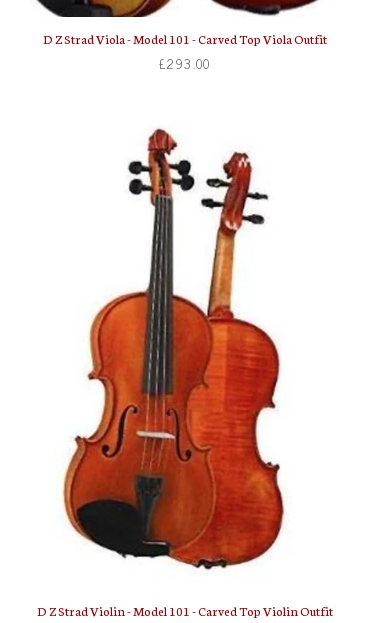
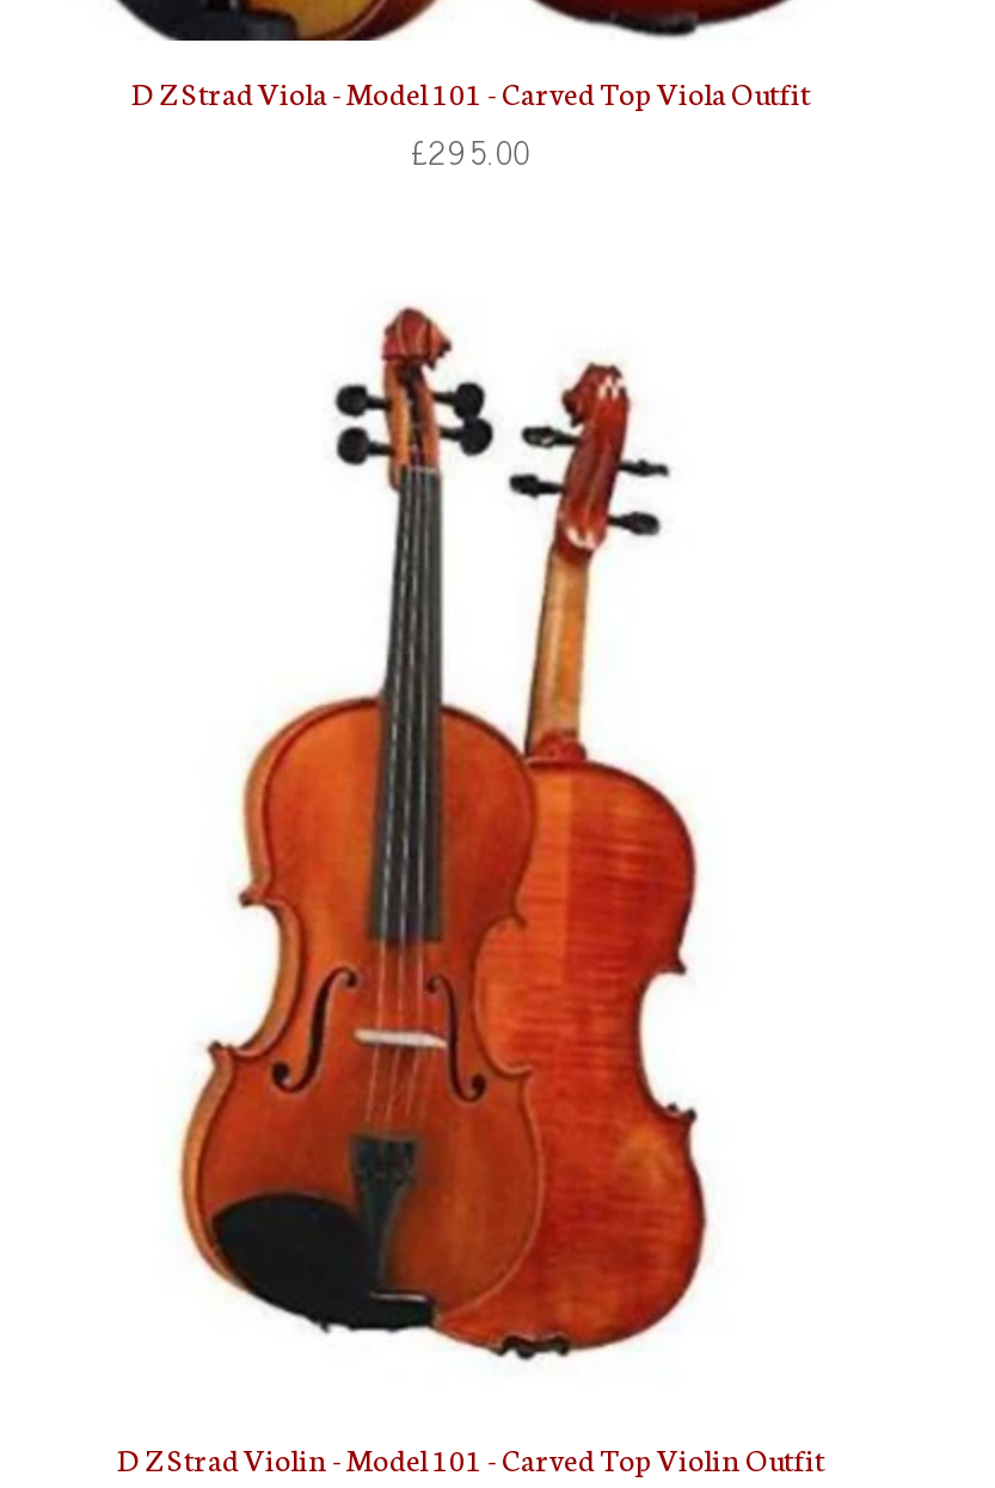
[159,53,211,74] £293.00 -> [411,126,531,176] £295.00

